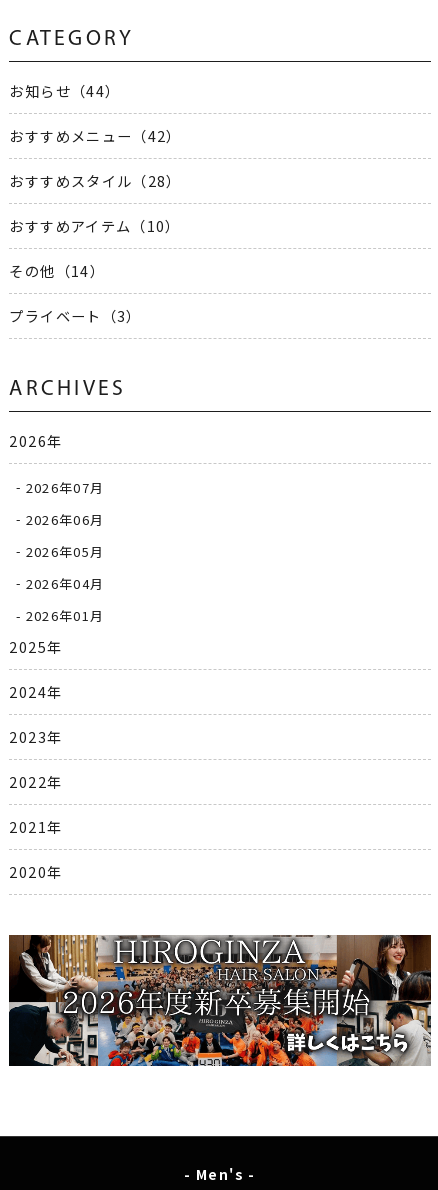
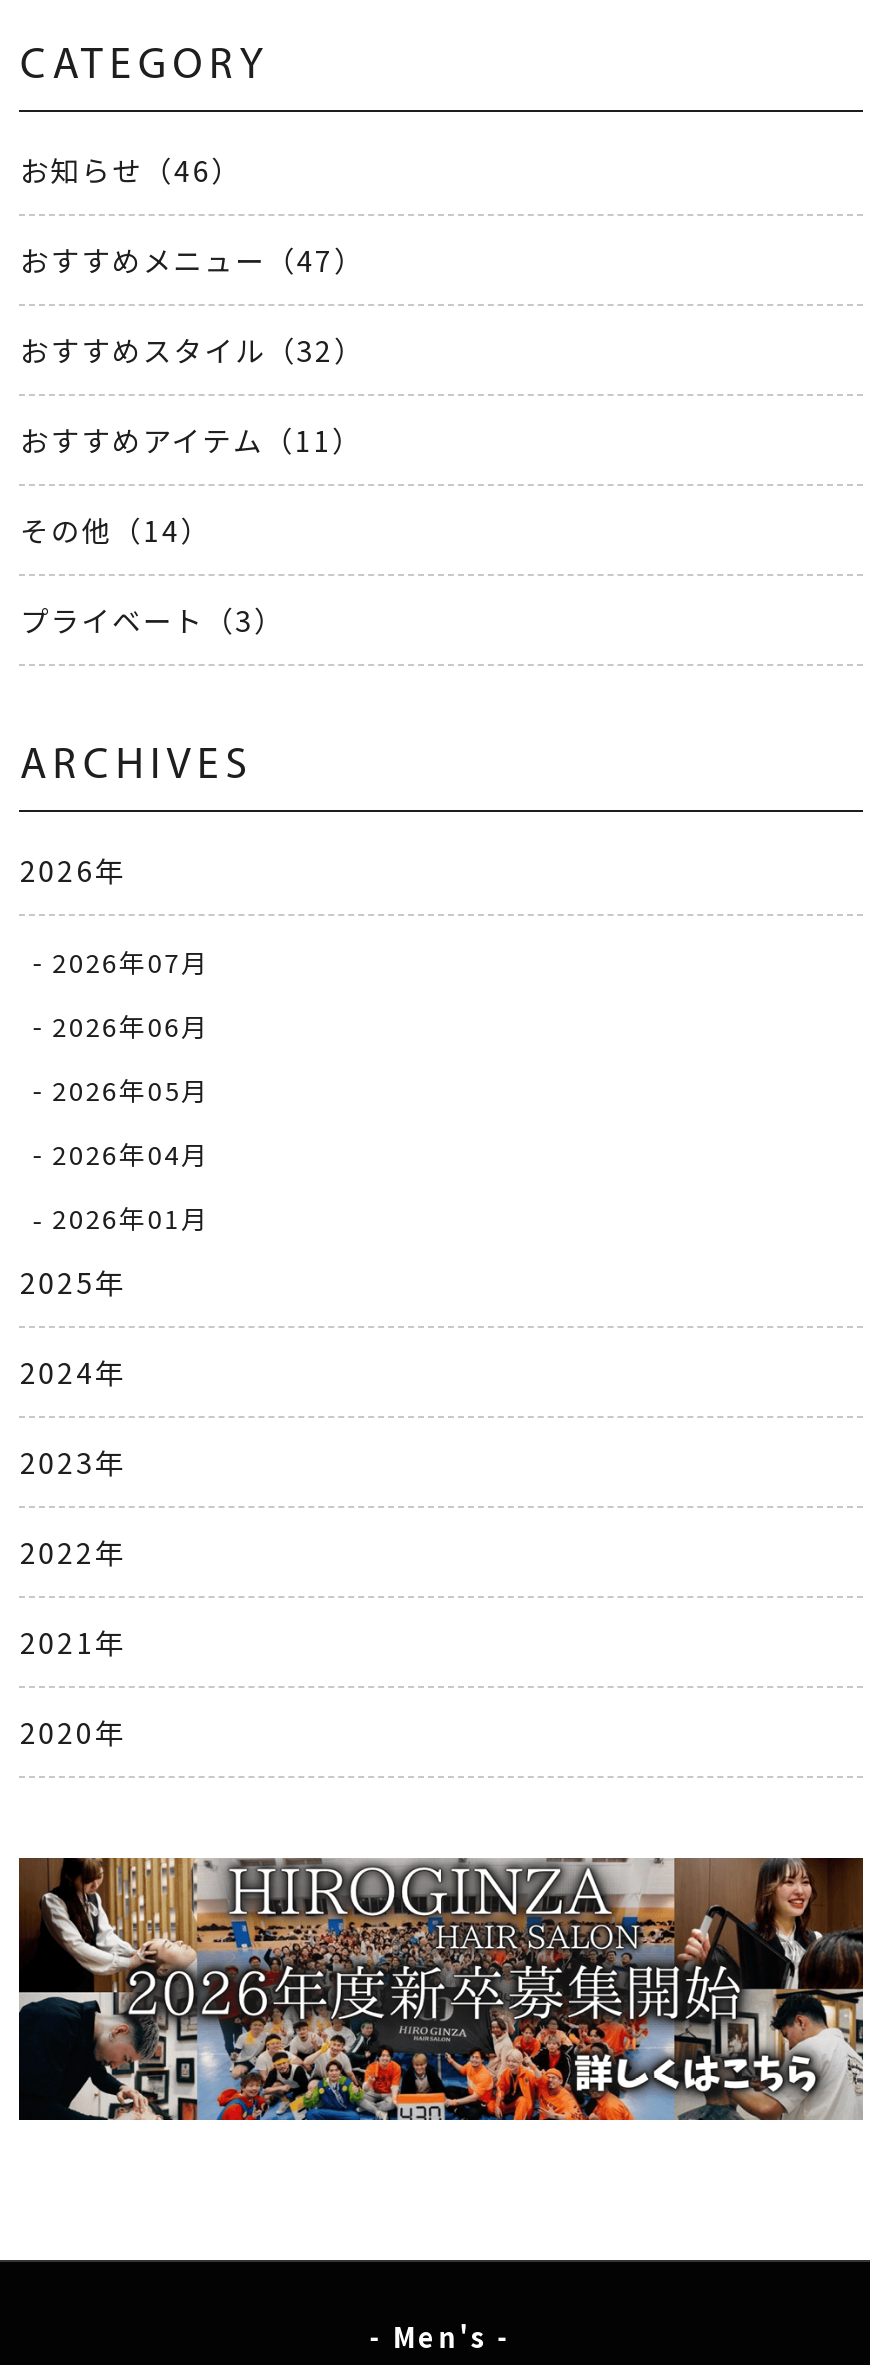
[9,80,120,101] お知らせ（44） -> [20,148,242,190] お知らせ（46）
[9,125,182,146] おすすめメニュー（42） -> [20,238,365,280] おすすめメニュー（47）
[9,170,182,191] おすすめスタイル（28） -> [20,328,365,370] おすすめスタイル（32）
[9,215,181,236] おすすめアイテム（10） -> [20,418,363,460] おすすめアイテム（11）

